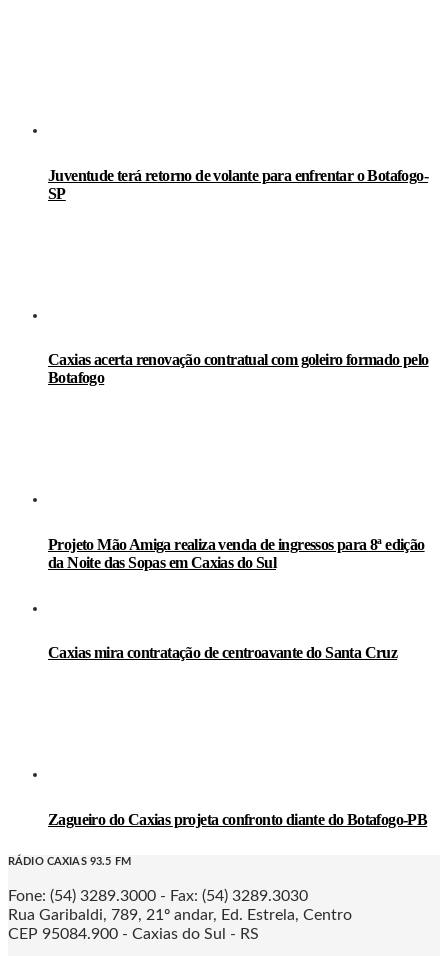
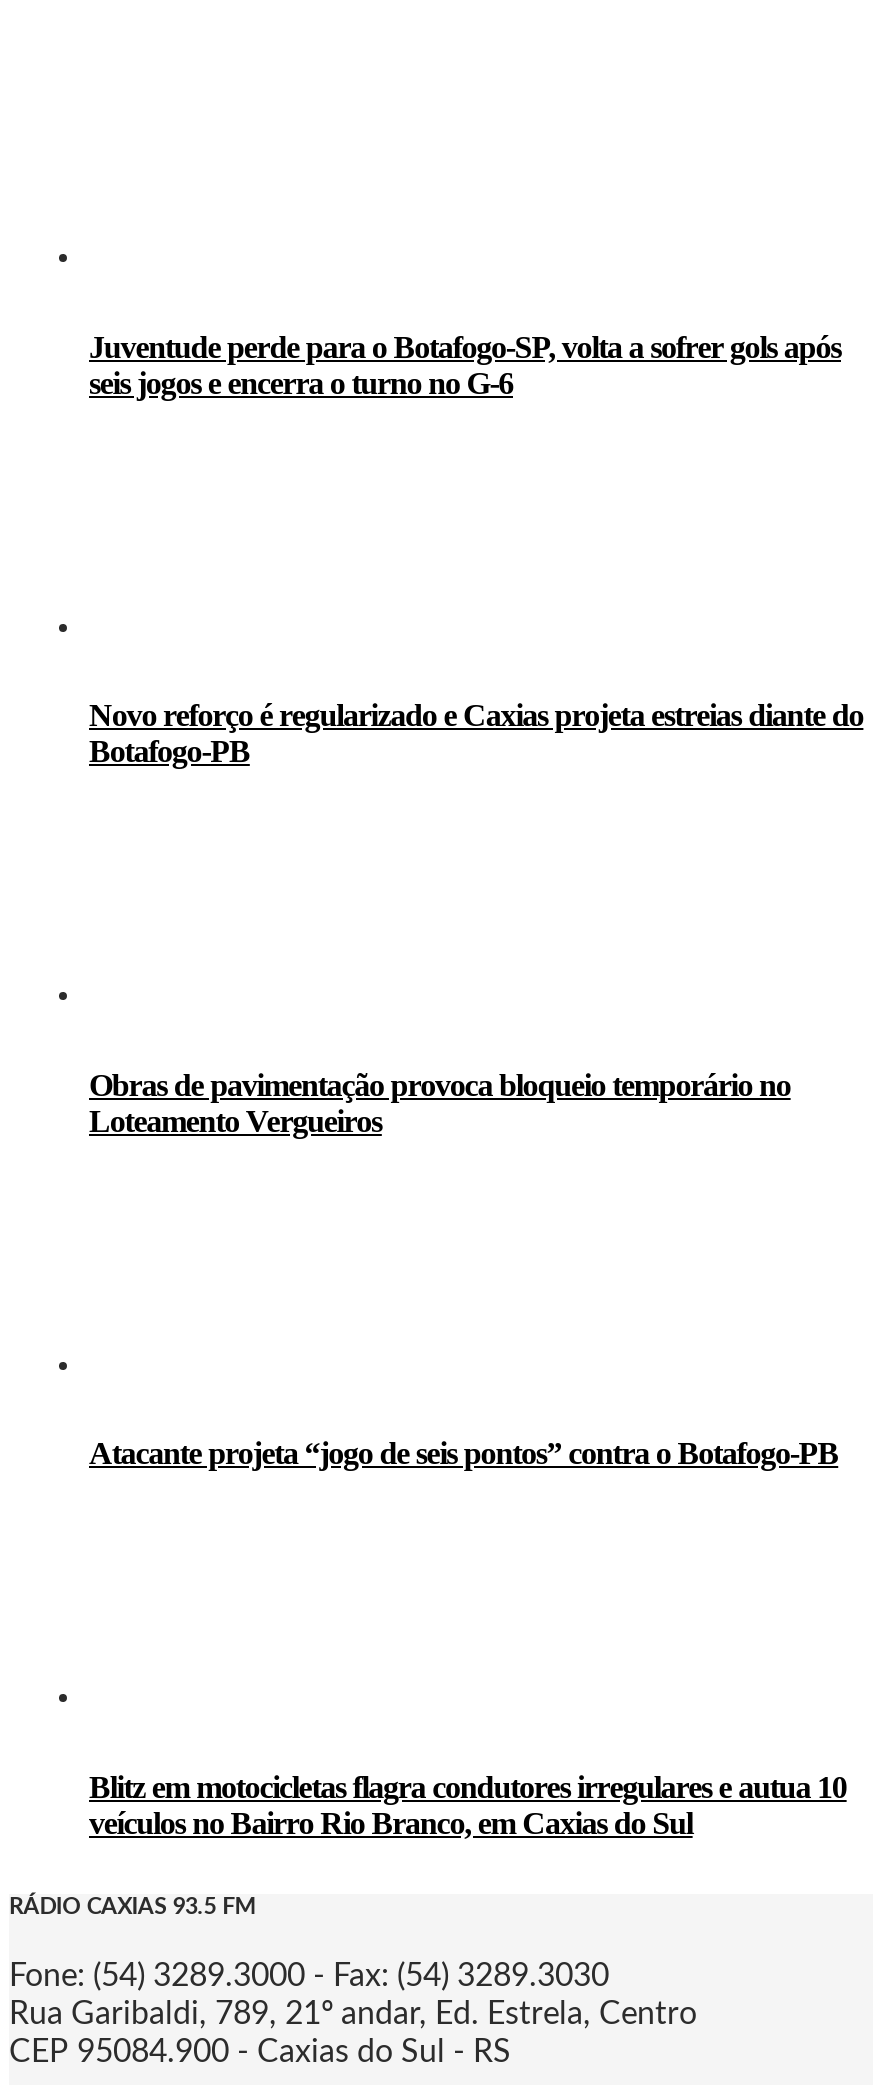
[48,167,428,202] Juventude terá retorno de volante para enfrentar o Botafogo- | SP -> [89,330,841,400] Juventude perde para o Botafogo-SP, volta a sofrer gols após | seis jogos e encerra o turno no G-6
[48,351,429,386] Caxias acerta renovação contratual com goleiro formado pelo | Botafogo -> [89,699,863,769] Novo reforço é regularizado e Caxias projeta estreias diante do | Botafogo-PB
[48,536,425,571] Projeto Mão Amiga realiza venda de ingressos para 8ª edição | da Noite das Sopas em Caxias do Sul -> [89,1068,791,1138] Obras de pavimentação provoca bloqueio temporário no | Loteamento Vergueiros
[48,644,397,661] Caxias mira contratação de centroavante do Santa Cruz -> [89,1437,838,1471] Atacante projeta “jogo de seis pontos” contra o Botafogo-PB
[48,811,427,828] Zagueiro do Caxias projeta confronto diante do Botafogo-PB -> [89,1769,847,1839] Blitz em motocicletas flagra condutores irregulares e autua 10 | veículos no Bairro Rio Branco, em Caxias do Sul

